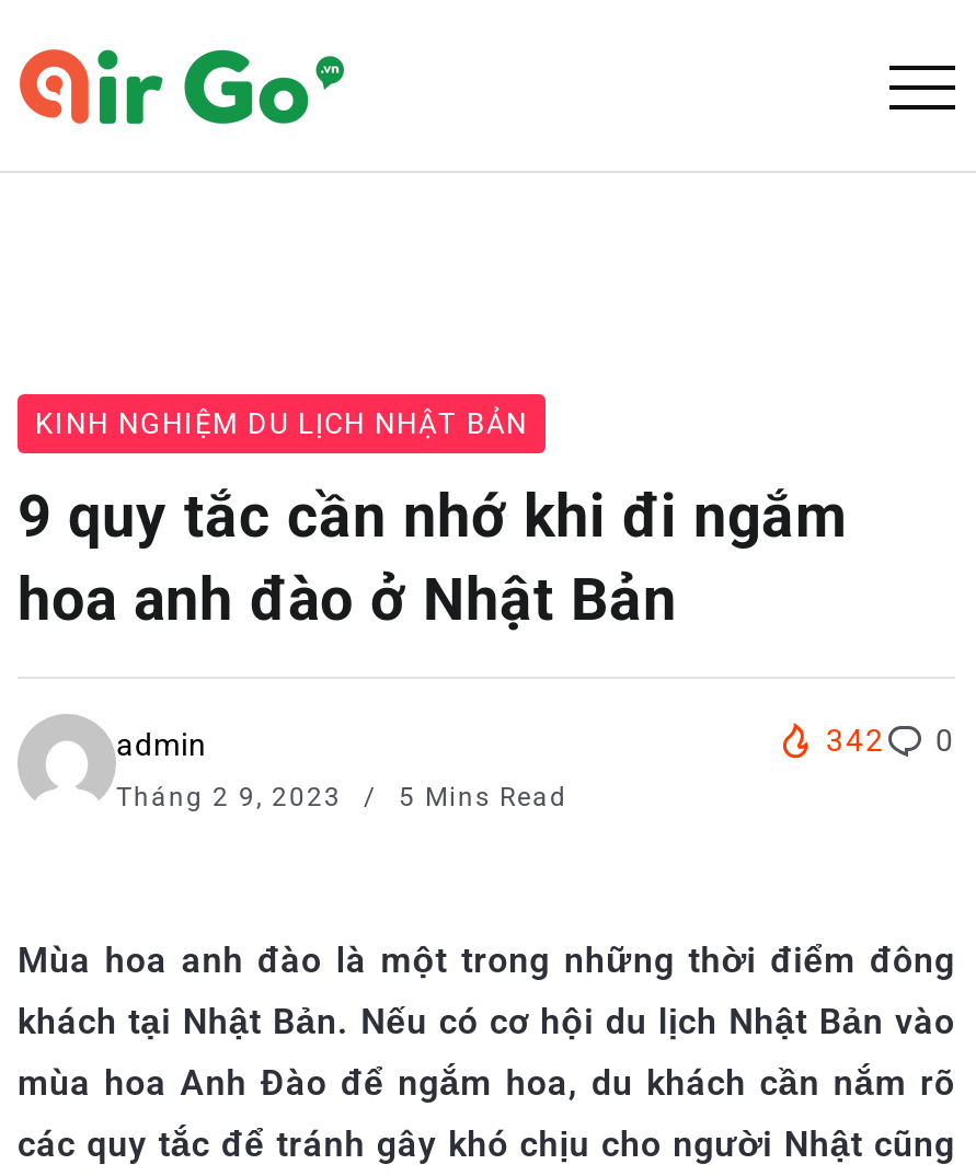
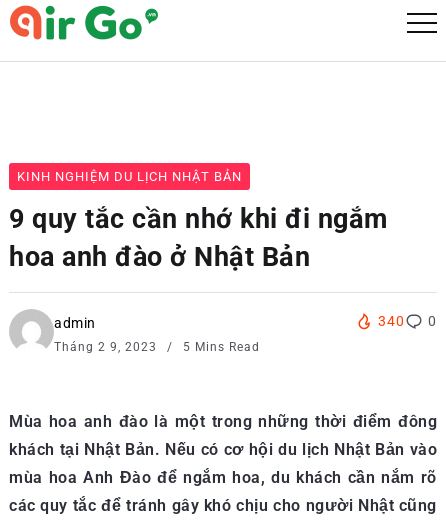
[826,723,955,758] 342 0 -> [378,313,437,329] 340 0

